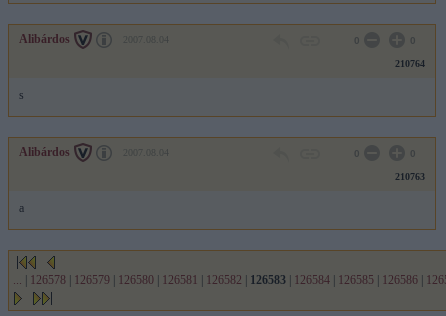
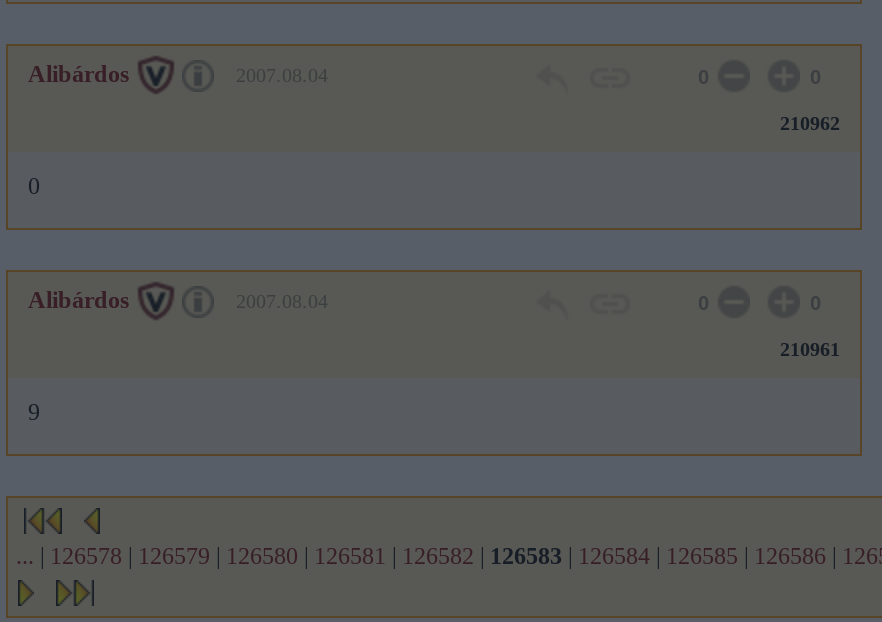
[395,58,425,69] 210764 -> [780,112,840,134] 210962
[19,88,24,102] s -> [28,172,40,200] 0
[395,171,425,182] 210763 -> [780,338,840,360] 210961
[19,201,24,215] a -> [28,398,40,426] 9

